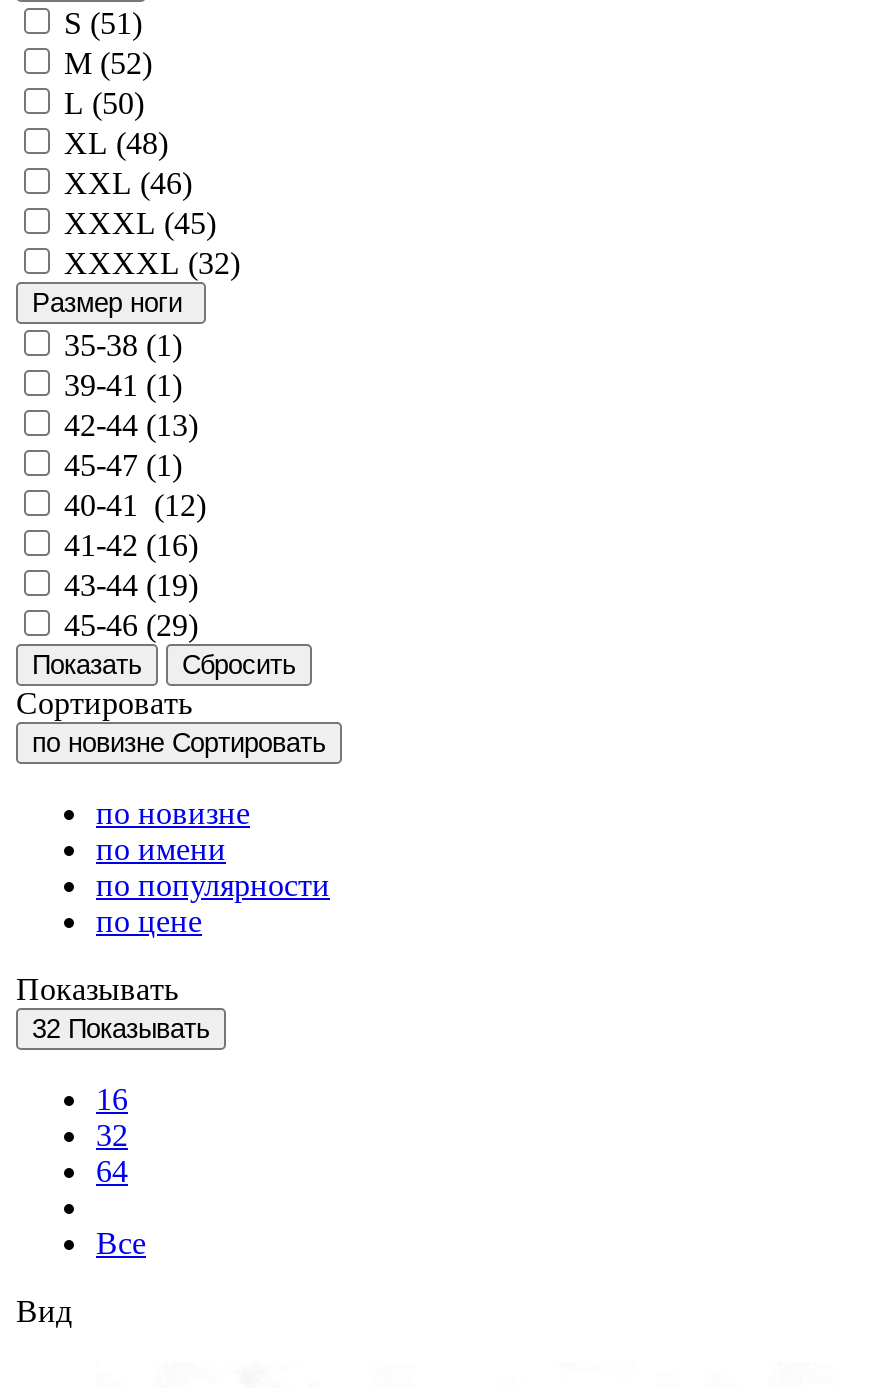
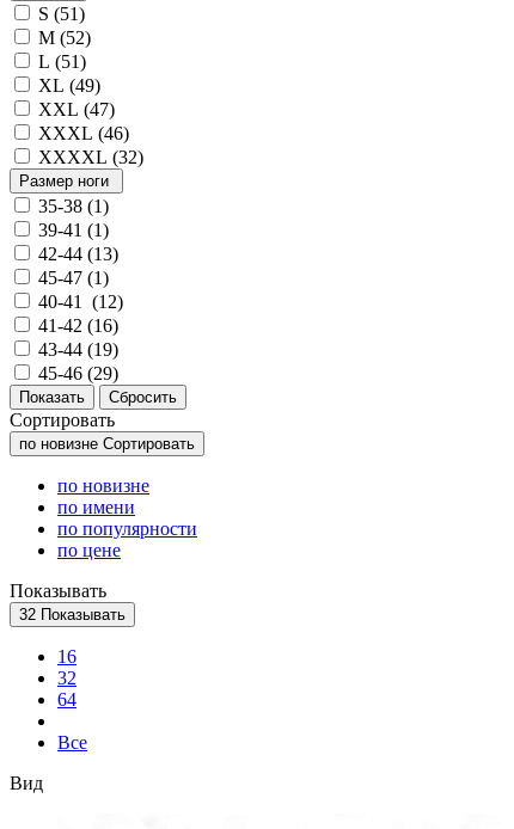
[64,86,144,120] L (50) -> [38,51,86,72] L (51)
[64,126,168,160] XL (48) -> [38,75,100,96] XL (49)
[64,166,192,200] XXL (46) -> [38,99,115,119] XXL (47)
[64,206,216,240] XXXL (45) -> [38,123,129,143] XXXL (46)

